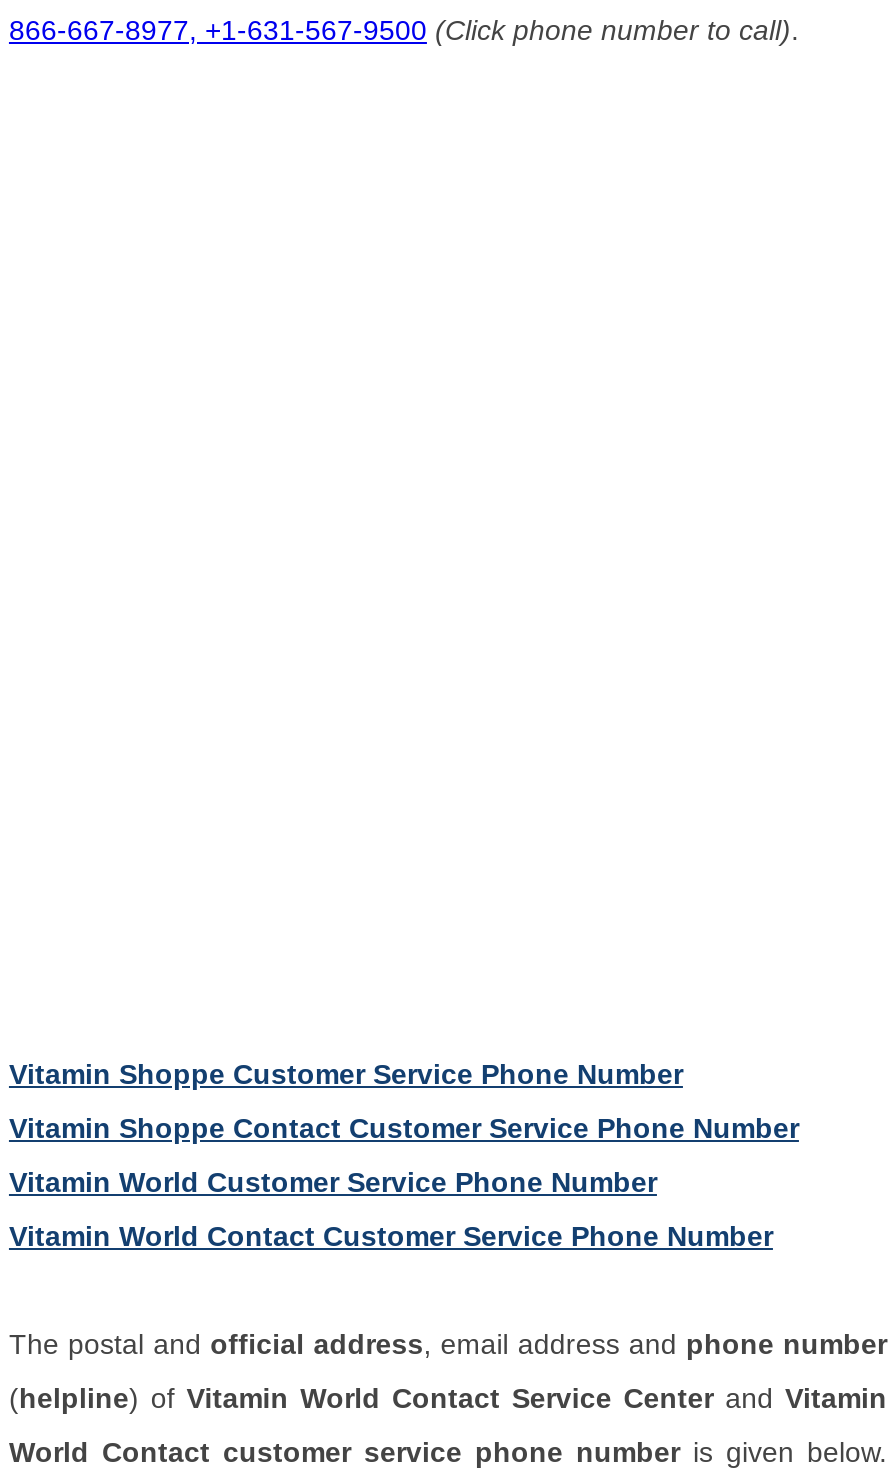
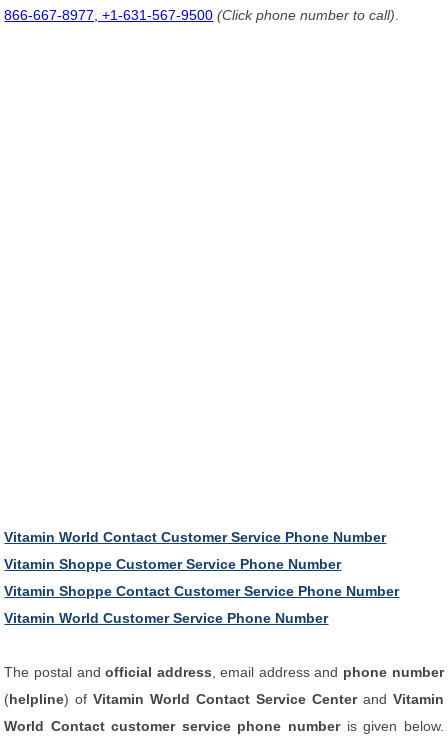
moved [9,1058,799,1198] -> [4,556,399,626]: Vitamin Shoppe Customer Service Phone Number | Vitamin Shoppe Contact Customer Service Phone Number | Vitamin World Customer Service Phone Number
moved [9,1220,773,1252] -> [4,529,386,545]: Vitamin World Contact Customer Service Phone Number

